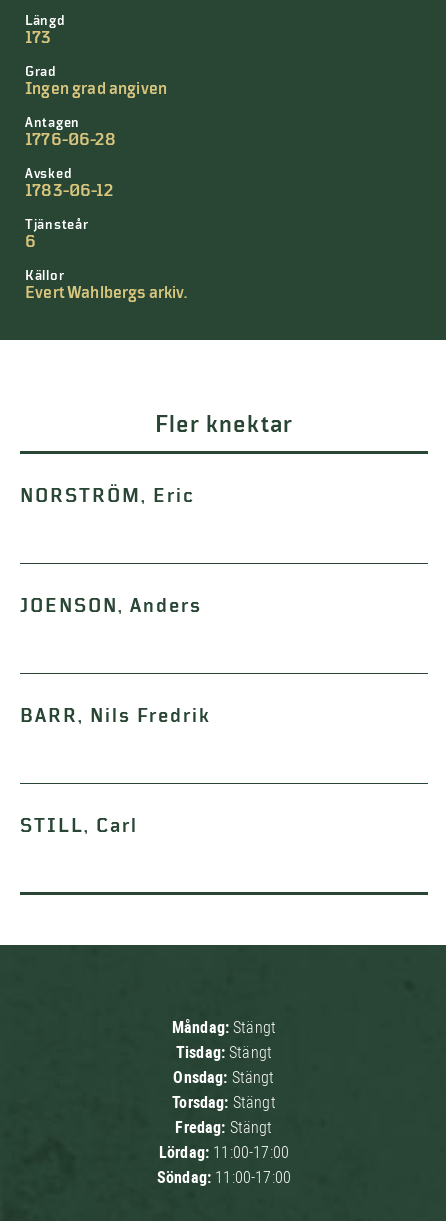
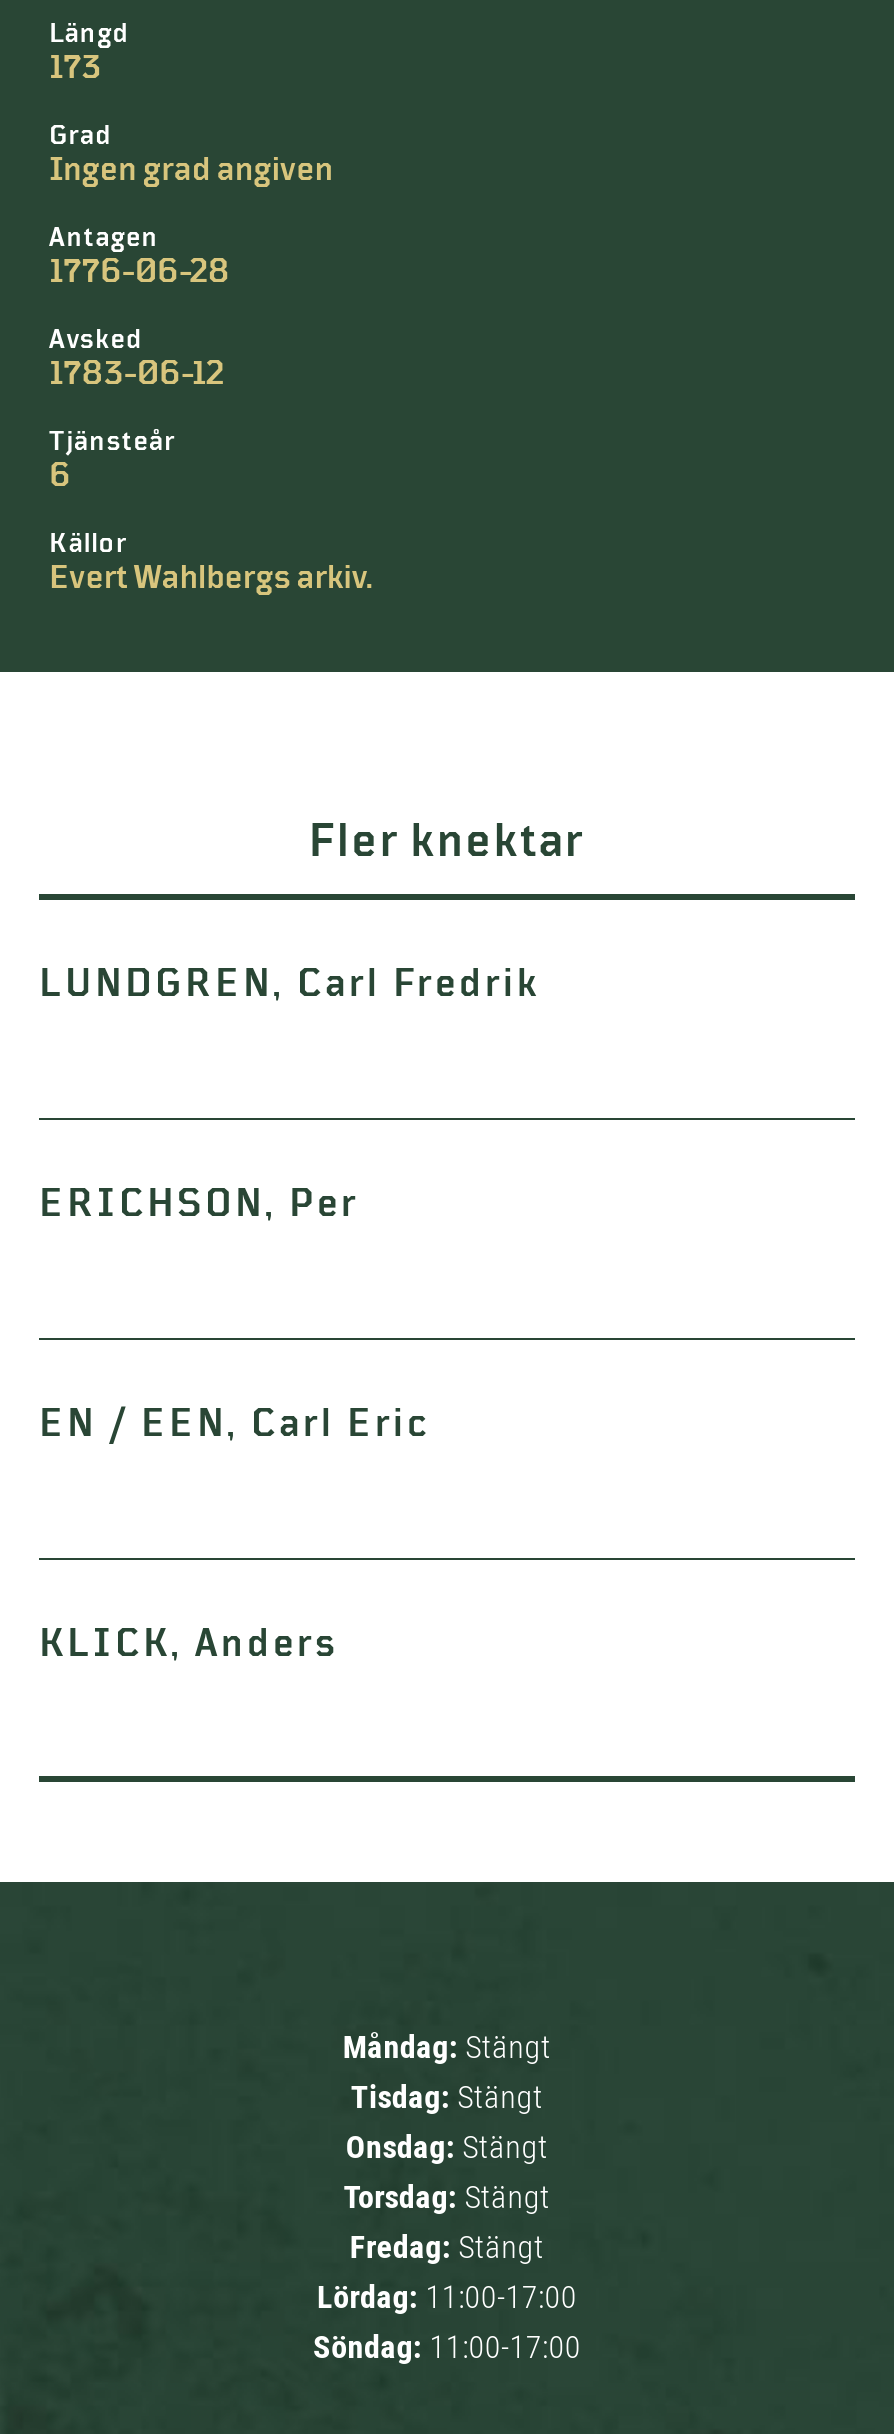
[20,485,195,507] NORSTRÖM, Eric -> [39,962,541,1006] LUNDGREN, Carl Fredrik
[20,595,202,617] JOENSON, Anders -> [39,1182,359,1226] ERICHSON, Per
[20,705,211,727] BARR, Nils Fredrik -> [39,1402,431,1446] EN / EEN, Carl Eric
[20,815,138,837] STILL, Carl -> [39,1622,339,1666] KLICK, Anders

